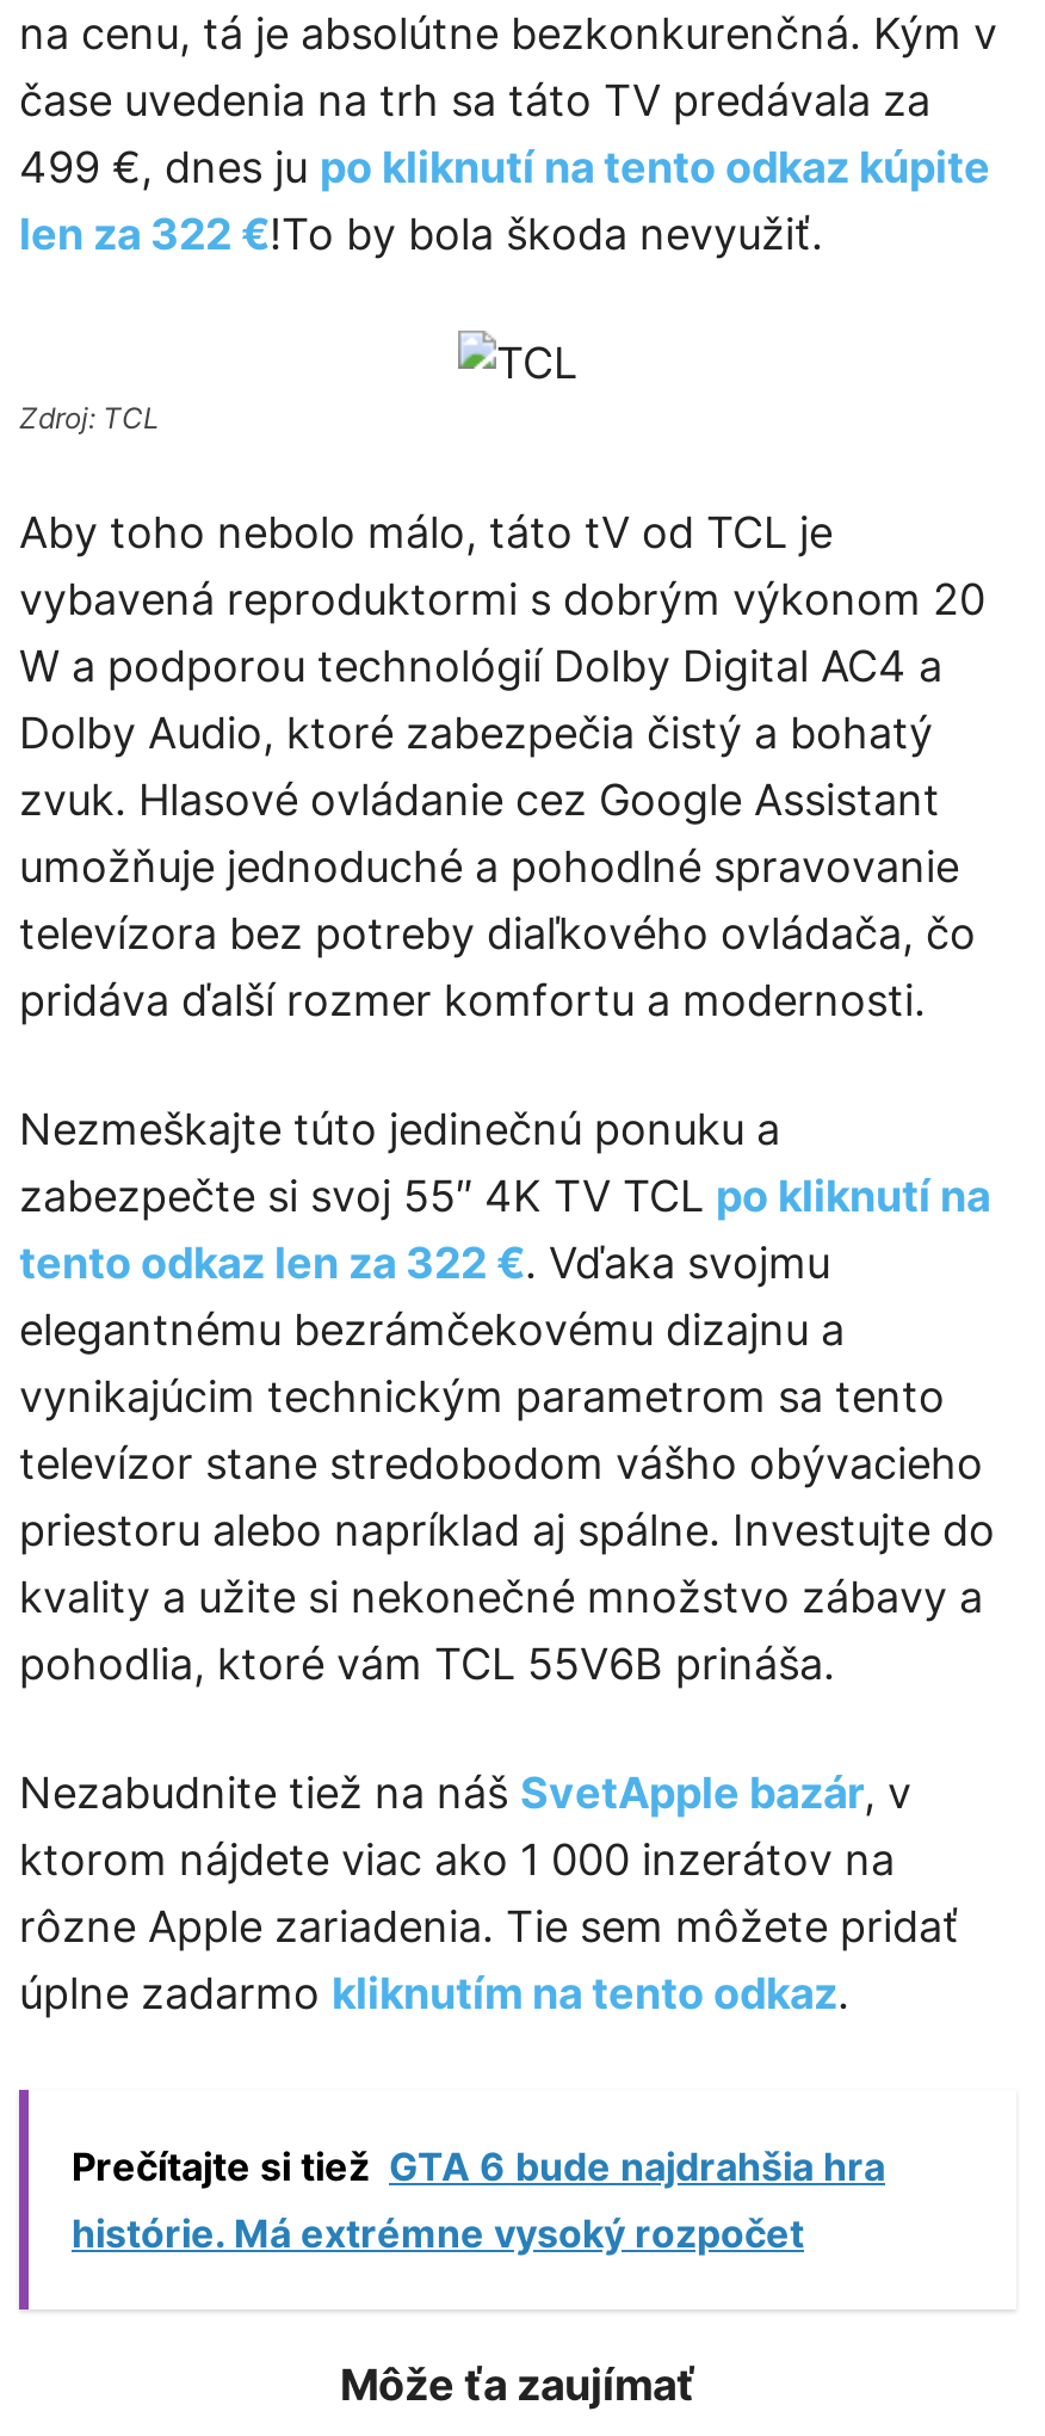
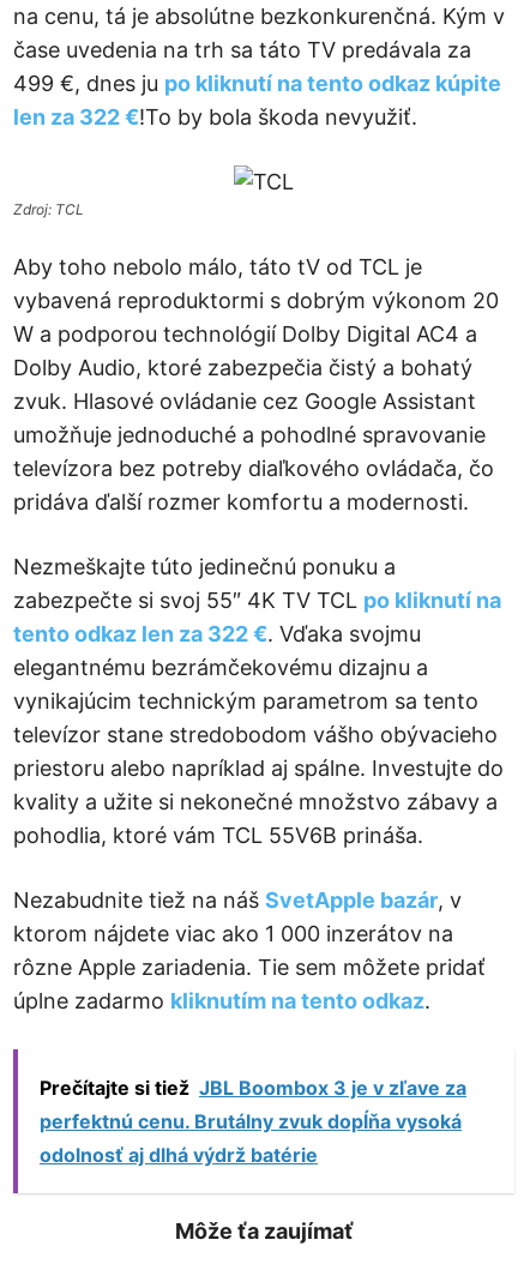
[72,2142,885,2256] Prečítajte si tiež GTA 6 bude najdrahšia hra | histórie. Má extrémne vysoký rozpočet -> [40,1076,466,1167] Prečítajte si tiež JBL Boombox 3 je v zľave za | perfektnú cenu. Brutálny zvuk dopĺňa vysoká | odolnosť aj dlhá výdrž batérie

